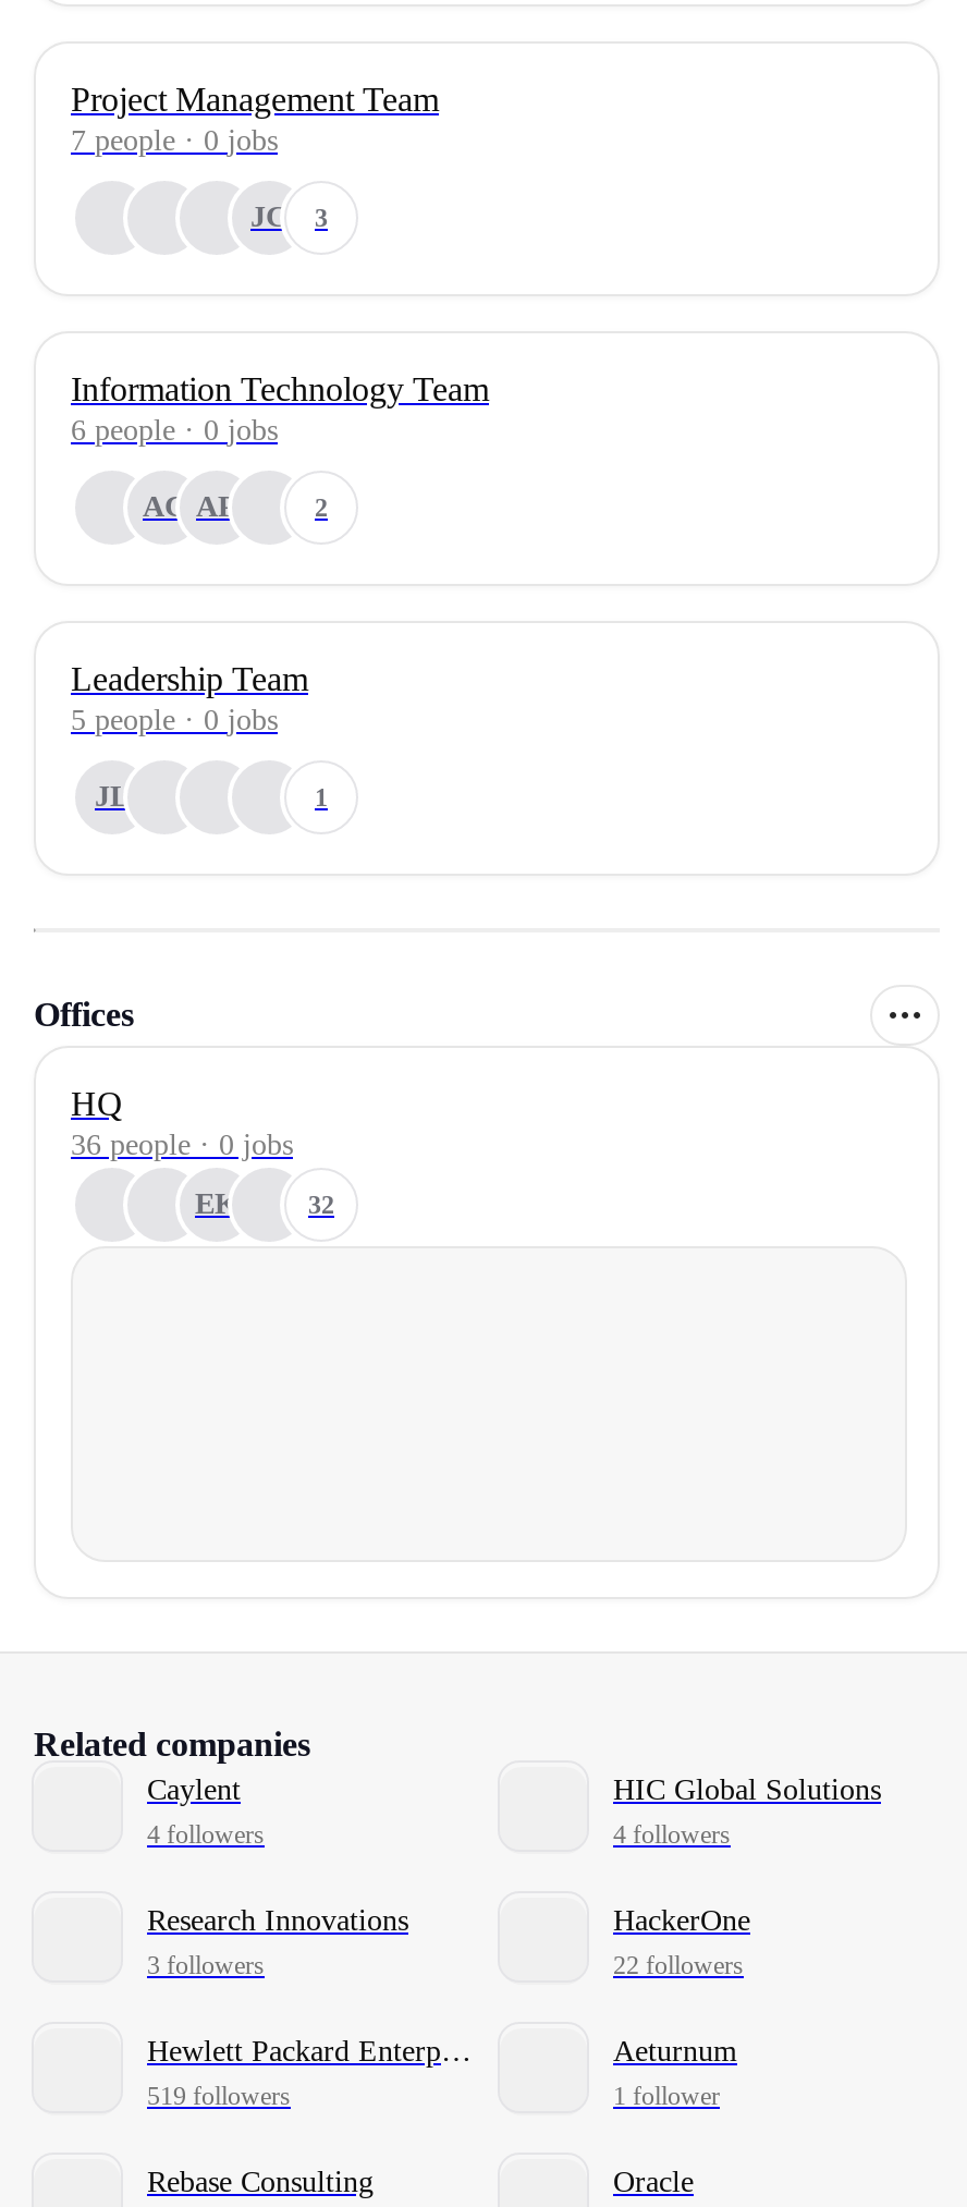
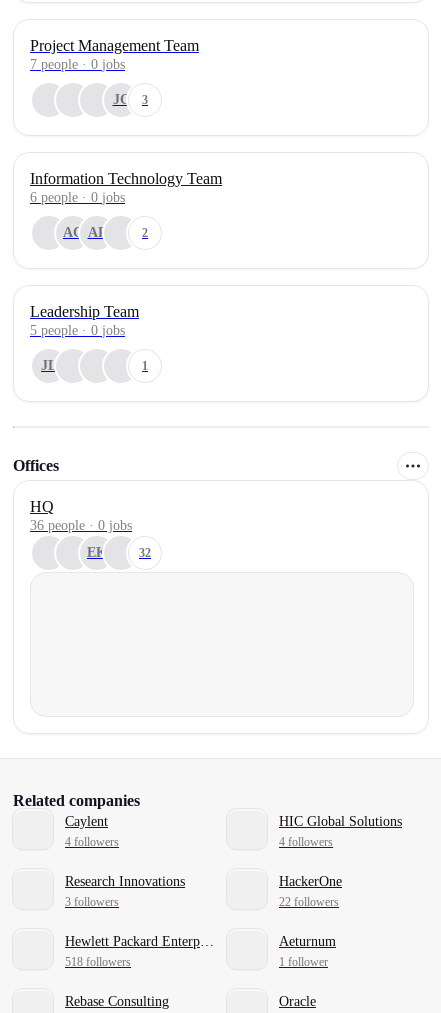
[147,2080,291,2111] 519 followers -> [65,955,131,969] 518 followers

